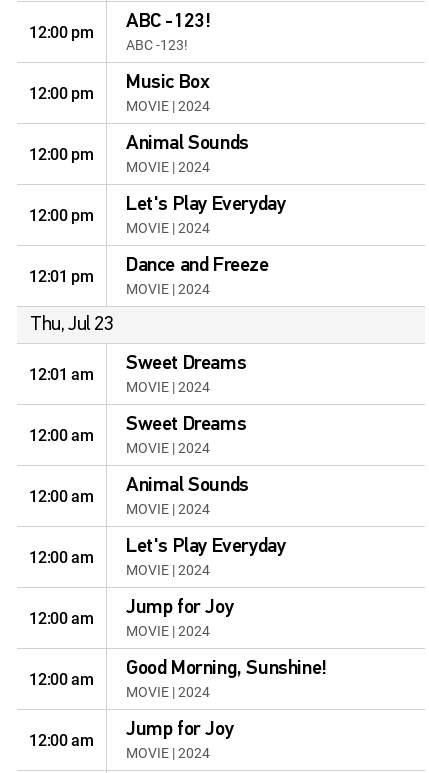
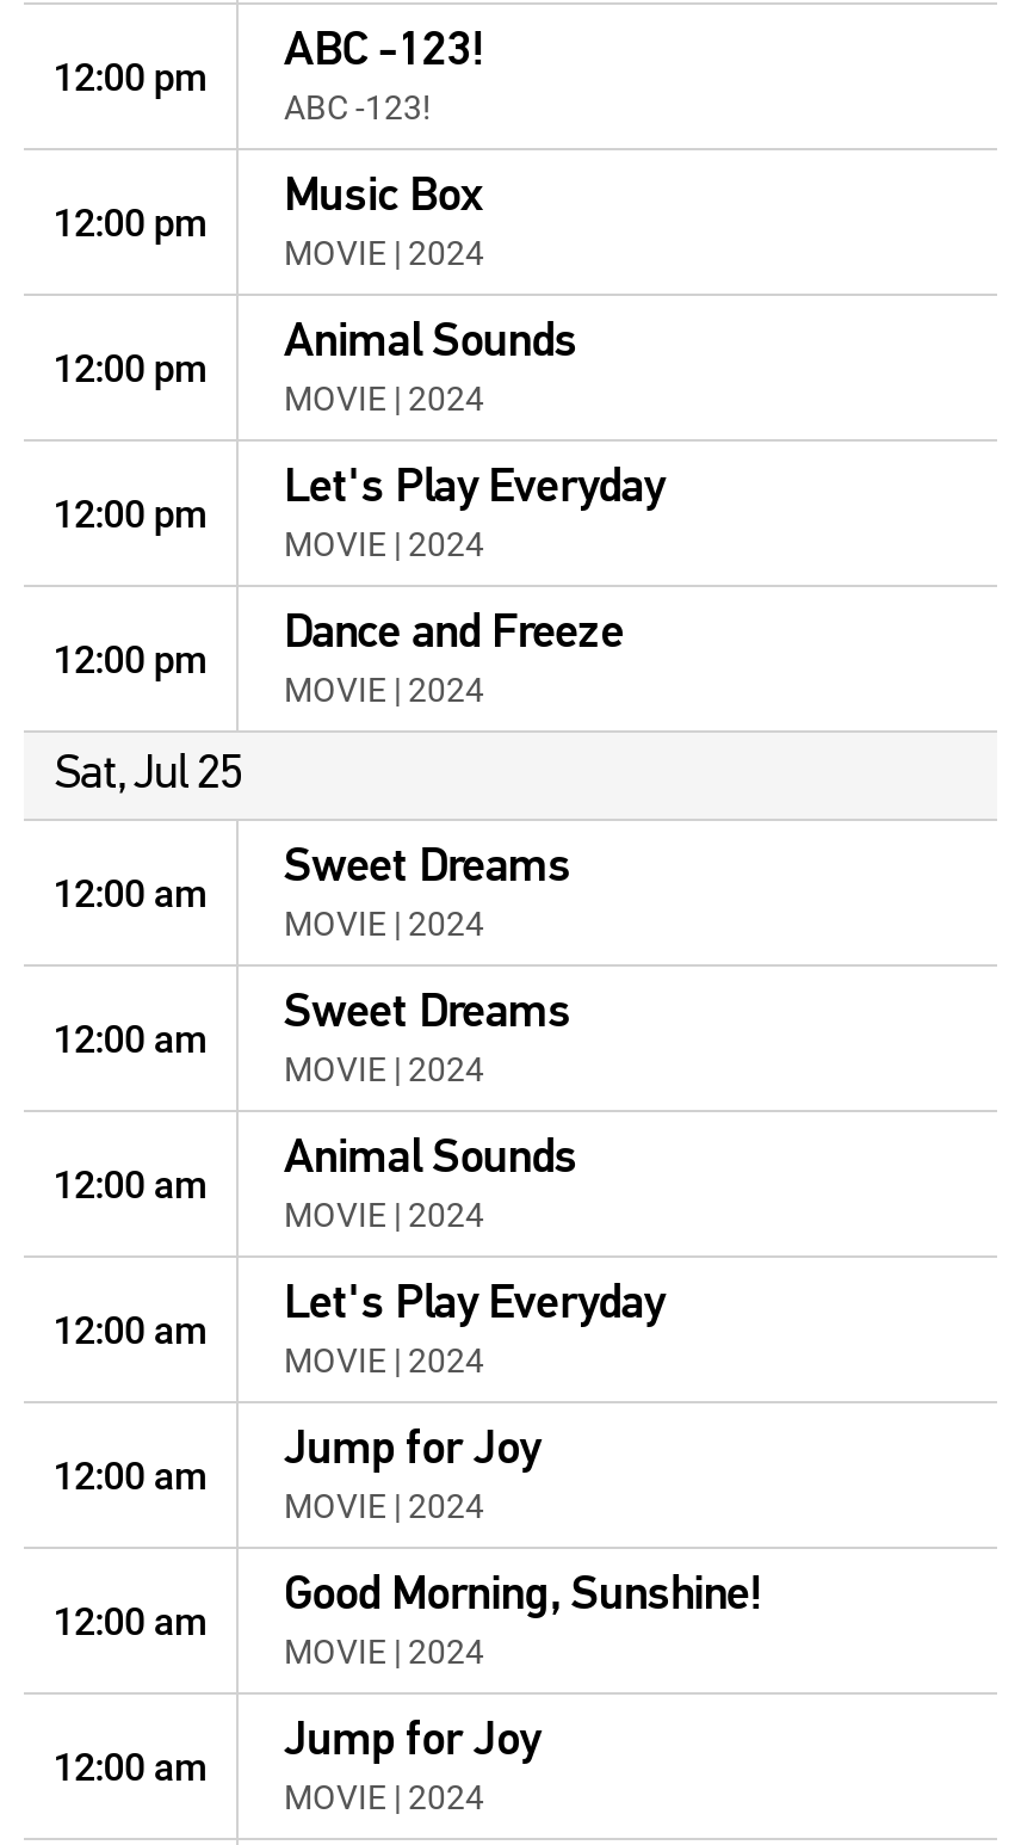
[29,256,269,287] 12:01 pm Dance and Freeze -> [53,611,624,685] 12:00 pm Dance and Freeze
[30,315,114,335] Thu, Jul 23 -> [55,752,242,800] Sat, Jul 25
[29,354,246,385] 12:01 am Sweet Dreams -> [53,845,571,919] 12:00 am Sweet Dreams

